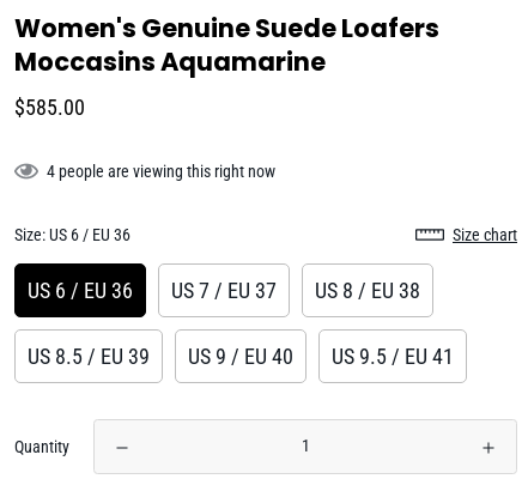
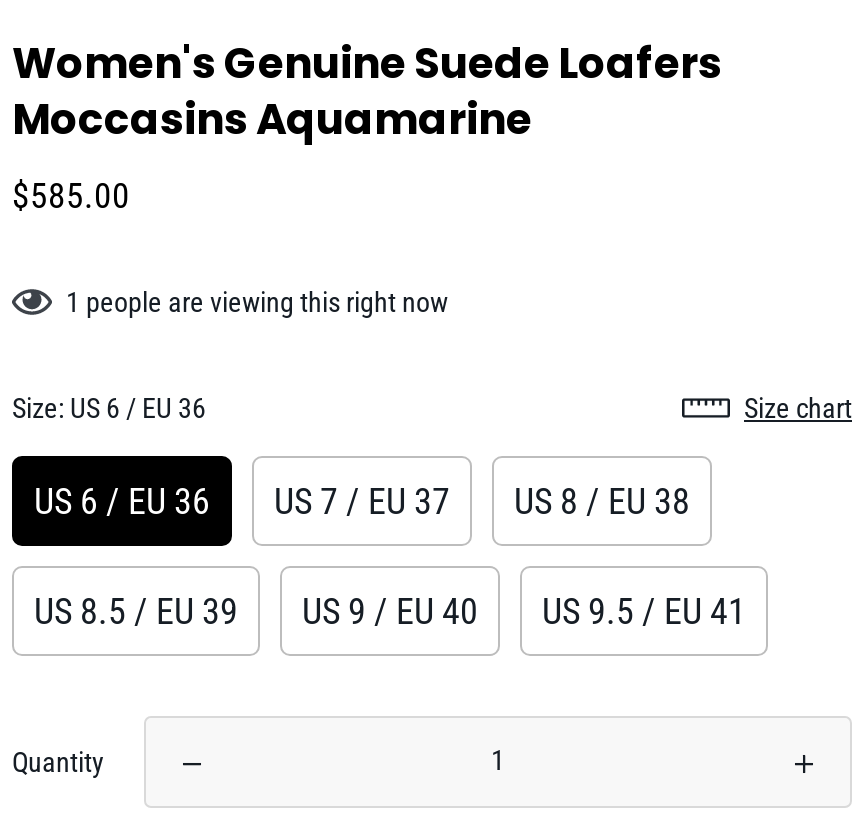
[47,162,275,181] 4 people are viewing this right now -> [66,286,448,318] 1 people are viewing this right now

